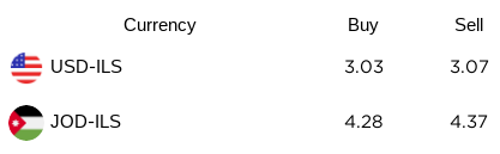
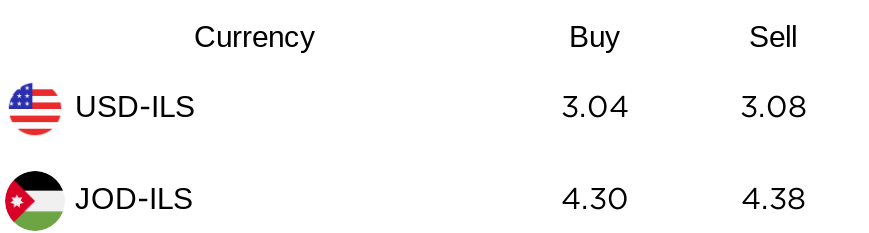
[344,55,383,82] 3.03 -> [561,88,629,132] 3.04
[449,55,489,82] 3.07 -> [740,88,806,132] 3.08
[344,110,382,137] 4.28 -> [561,180,629,224] 4.30
[450,110,488,137] 4.37 -> [741,180,805,224] 4.38

